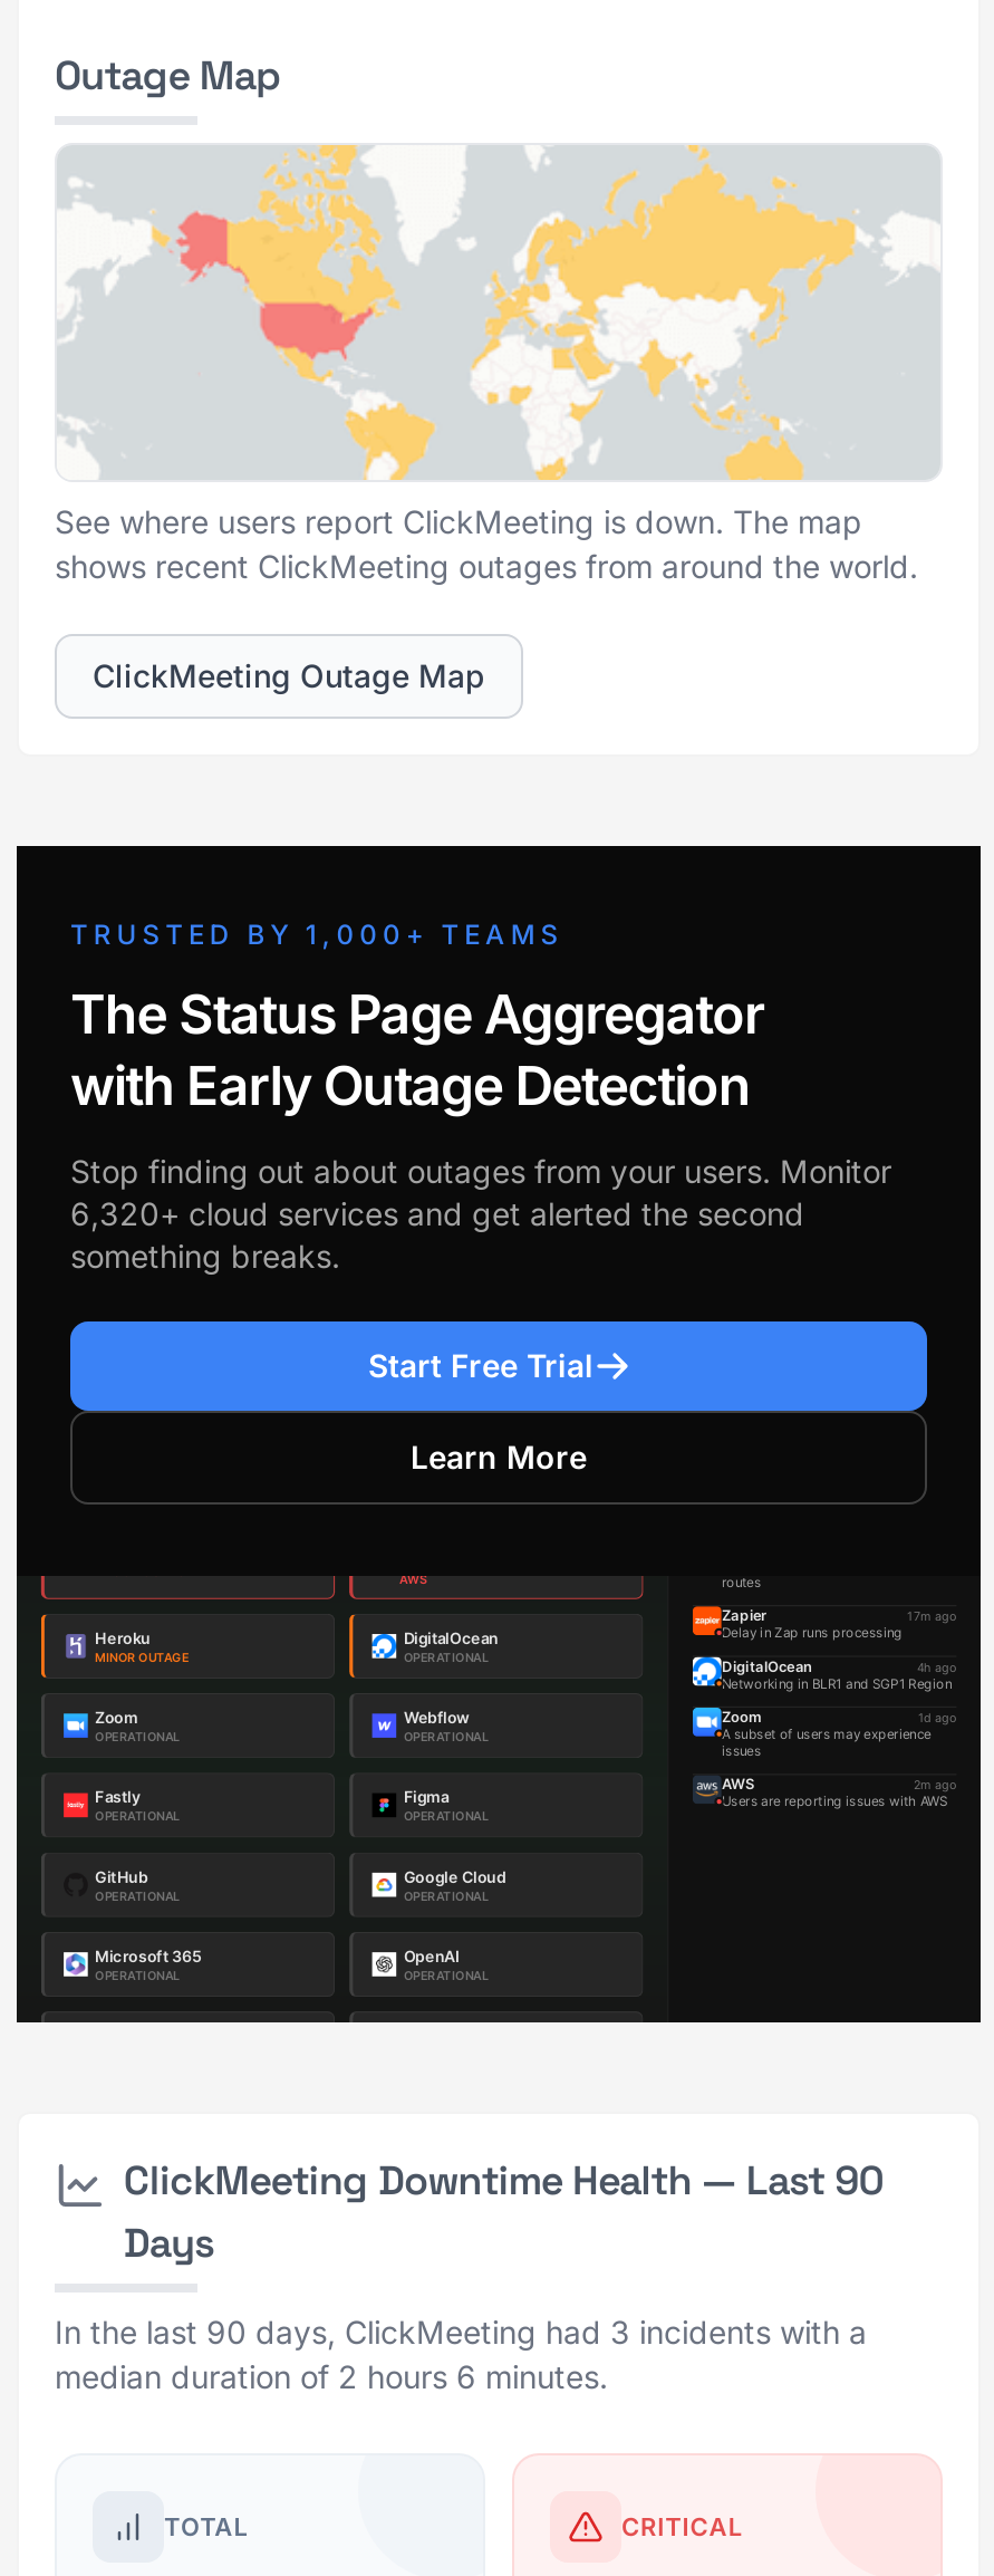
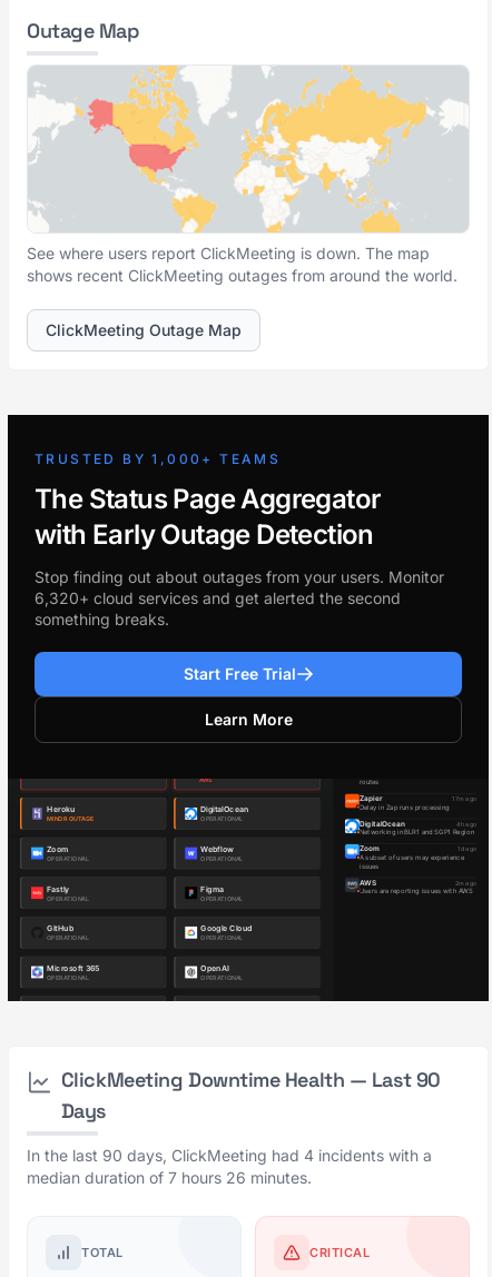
[55,2313,867,2351] In the last 90 days, ClickMeeting had 3 incidents with a -> [27,1146,432,1165] In the last 90 days, ClickMeeting had 4 incidents with a
[55,2357,608,2395] median duration of 2 hours 6 minutes. -> [27,1168,312,1187] median duration of 7 hours 26 minutes.

